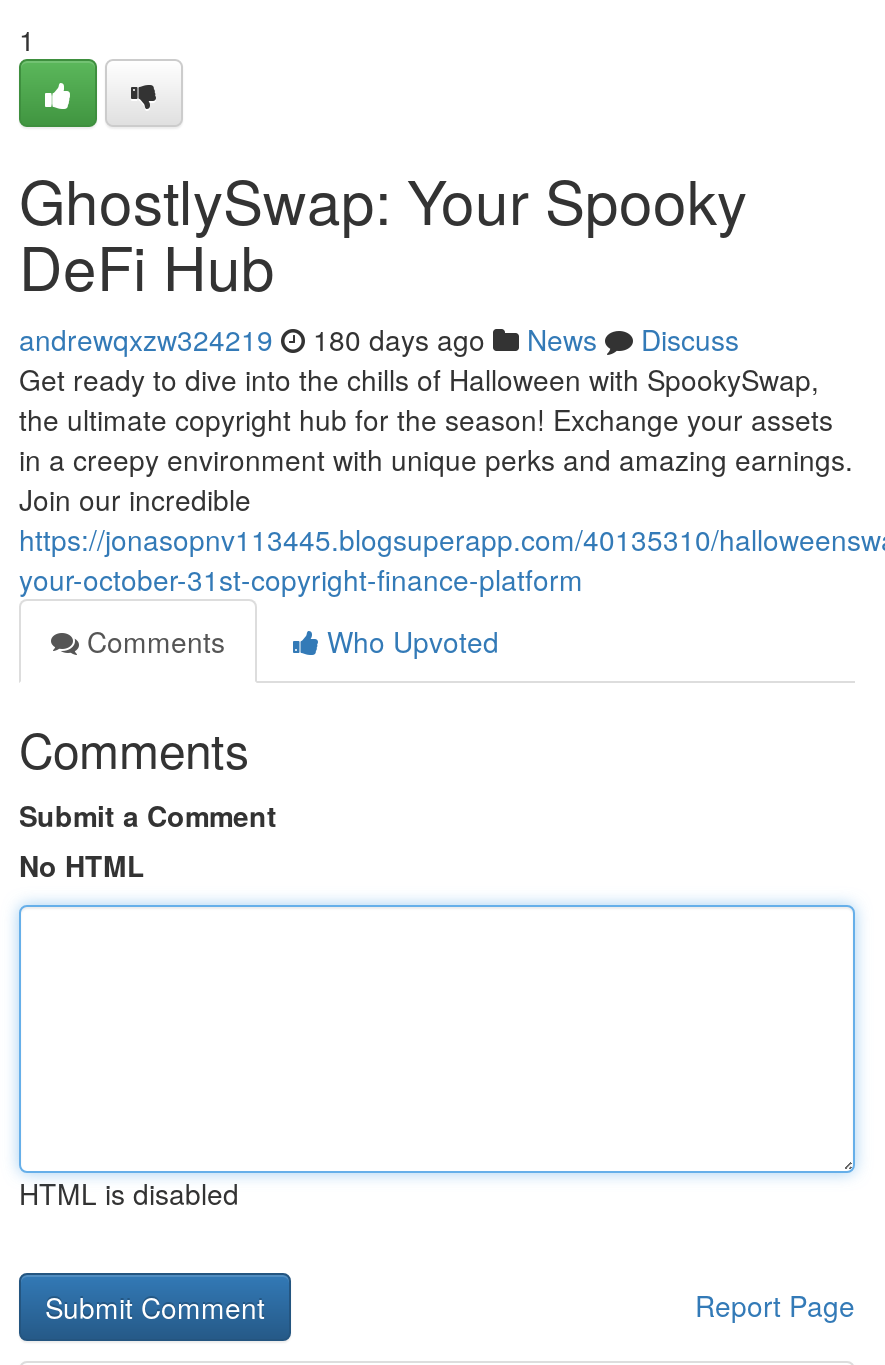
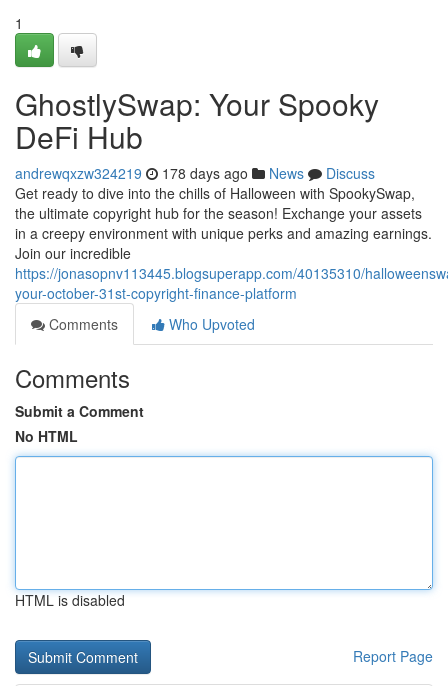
[19,319,739,359] andrewqxzw324219 180 days ago News Discuss -> [15,163,375,183] andrewqxzw324219 178 days ago News Discuss

